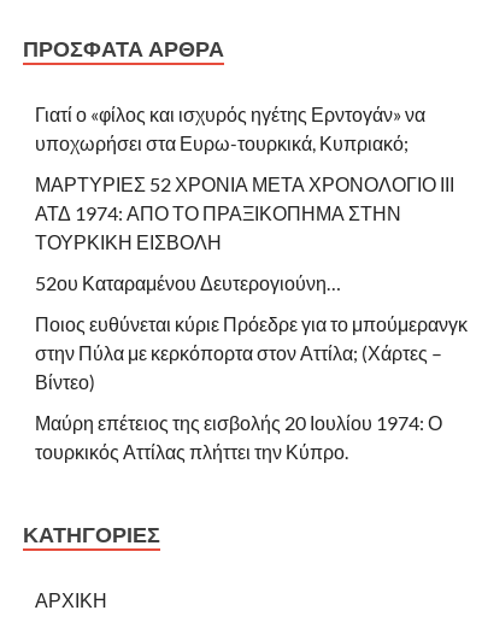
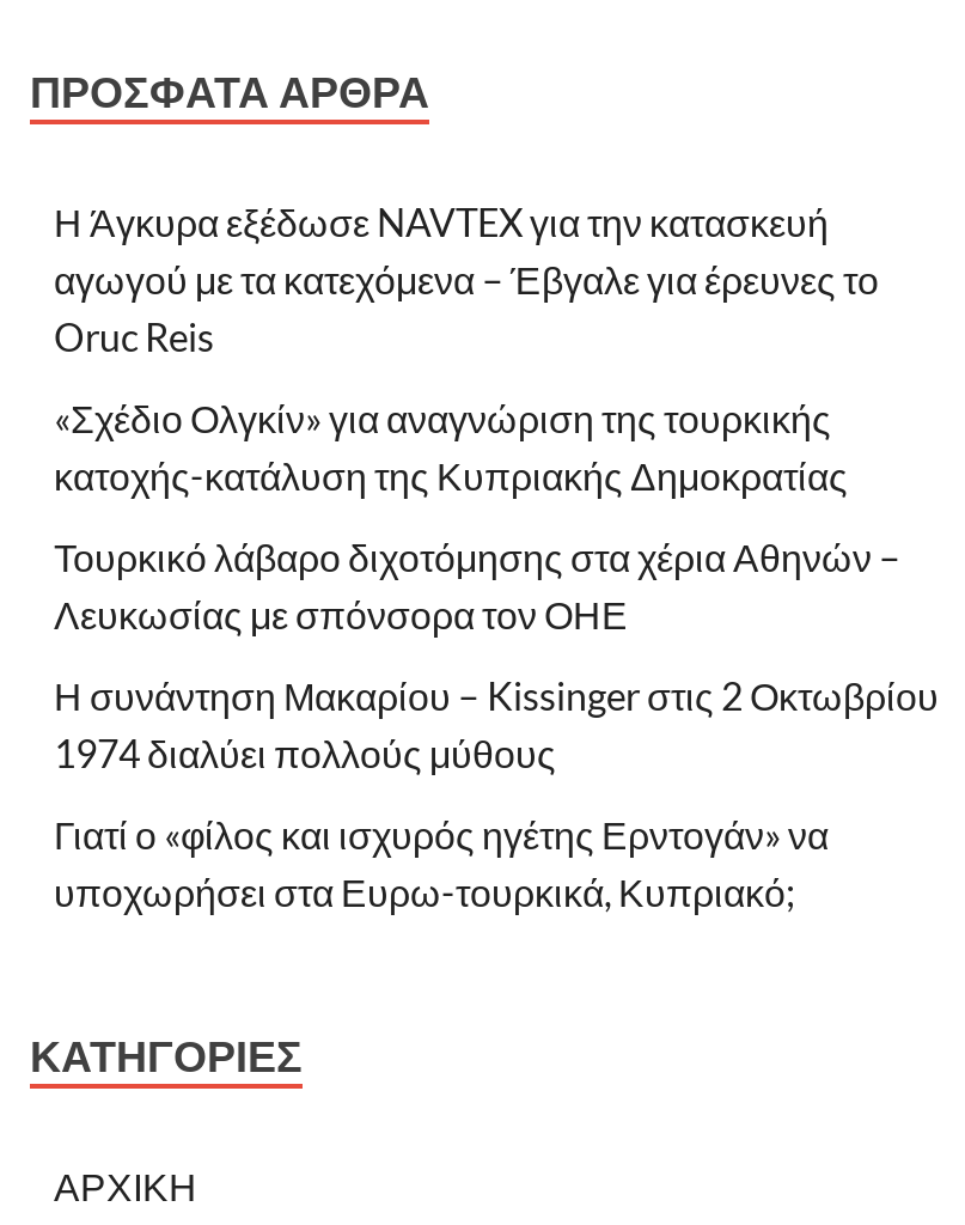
none -> [54,198,939,774] Η Άγκυρα εξέδωσε NAVTEX για την κατασκευή | αγωγού με τα κατεχόμενα – Έβγαλε για έρευνες το | Oruc Reis | «Σχέδιο Ολγκίν» για αναγνώριση της τουρκικής | κατοχής-κατάλυση της Κυπριακής Δημοκρατίας | Τουρκικό λάβαρο διχοτόμησης στα χέρια Αθηνών – | Λευκωσίας με σπόνσορα τον ΟΗΕ | Η συνάντηση Μακαρίου – Kissinger στις 2 Οκτωβρίου | 1974 διαλύει πολλούς μύθους
moved [35,102,425,154] -> [54,810,829,913]: Γιατί ο «φίλος και ισχυρός ηγέτης Ερντογάν» να | υποχωρήσει στα Ευρω-τουρκικά, Κυπριακό;
[35,172,468,462] ΜΑΡΤΥΡΙΕΣ 52 ΧΡΟΝΙΑ ΜΕΤΑ ΧΡΟΝΟΛΟΓΙΟ ΙΙΙ | ΑΤΔ 1974: ΑΠΟ ΤΟ ΠΡΑΞΙΚΟΠΗΜΑ ΣΤΗΝ | ΤΟΥΡΚΙΚΗ ΕΙΣΒΟΛΗ | 52ου Καταραμένου Δευτερογιούνη… | Ποιος ευθύνεται κύριε Πρόεδρε για το μπούμερανγκ | στην Πύλα με κερκόπορτα στον Αττίλα; (Χάρτες – | Βίντεο) | Μαύρη επέτειος της εισβολής 20 Ιουλίου 1974: Ο | τουρκικός Αττίλας πλήττει την Κύπρο. -> none

